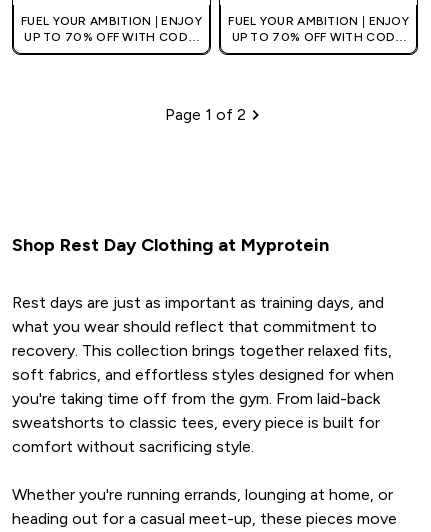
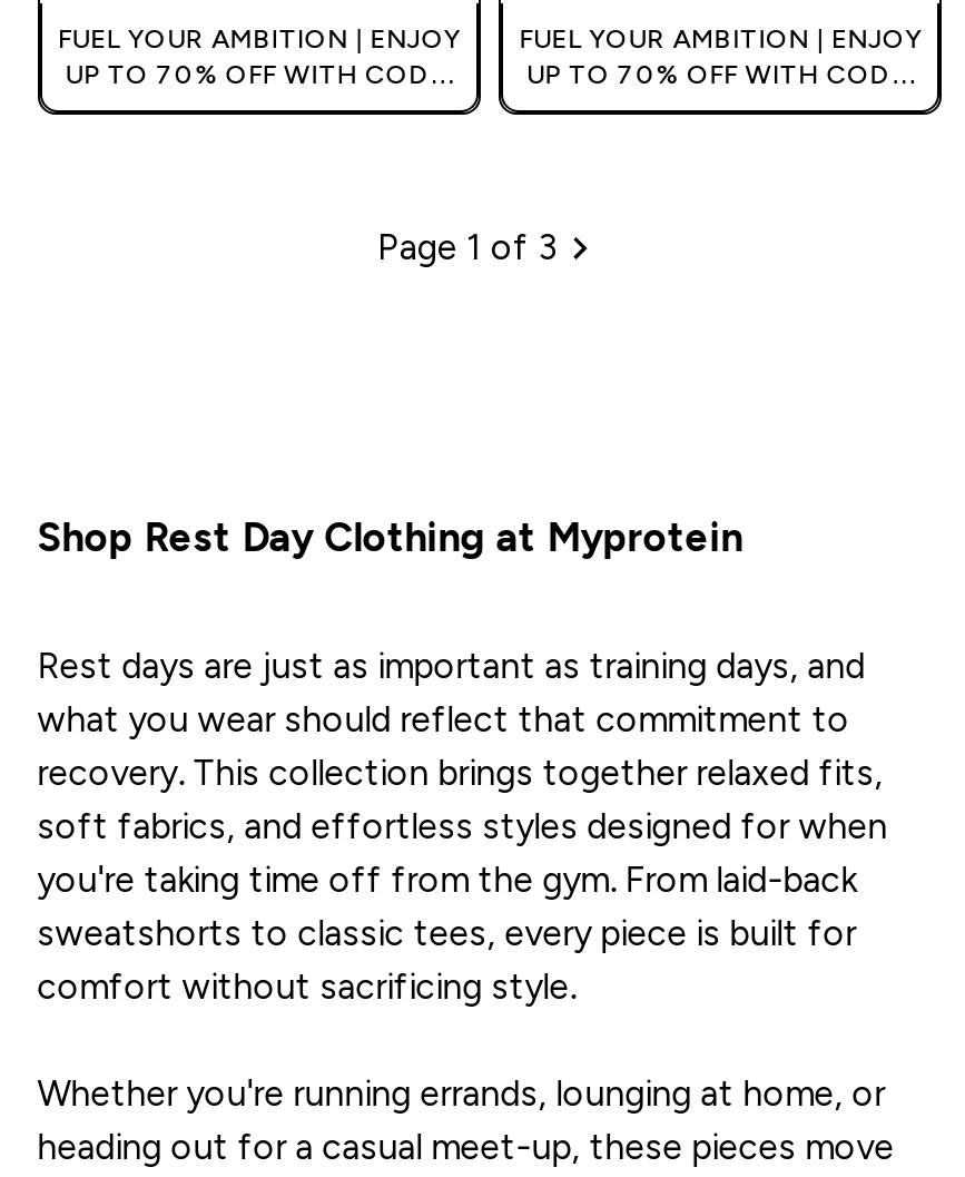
[164,106,245,123] Page 1 of 2 -> [377,228,558,266] Page 1 of 3

